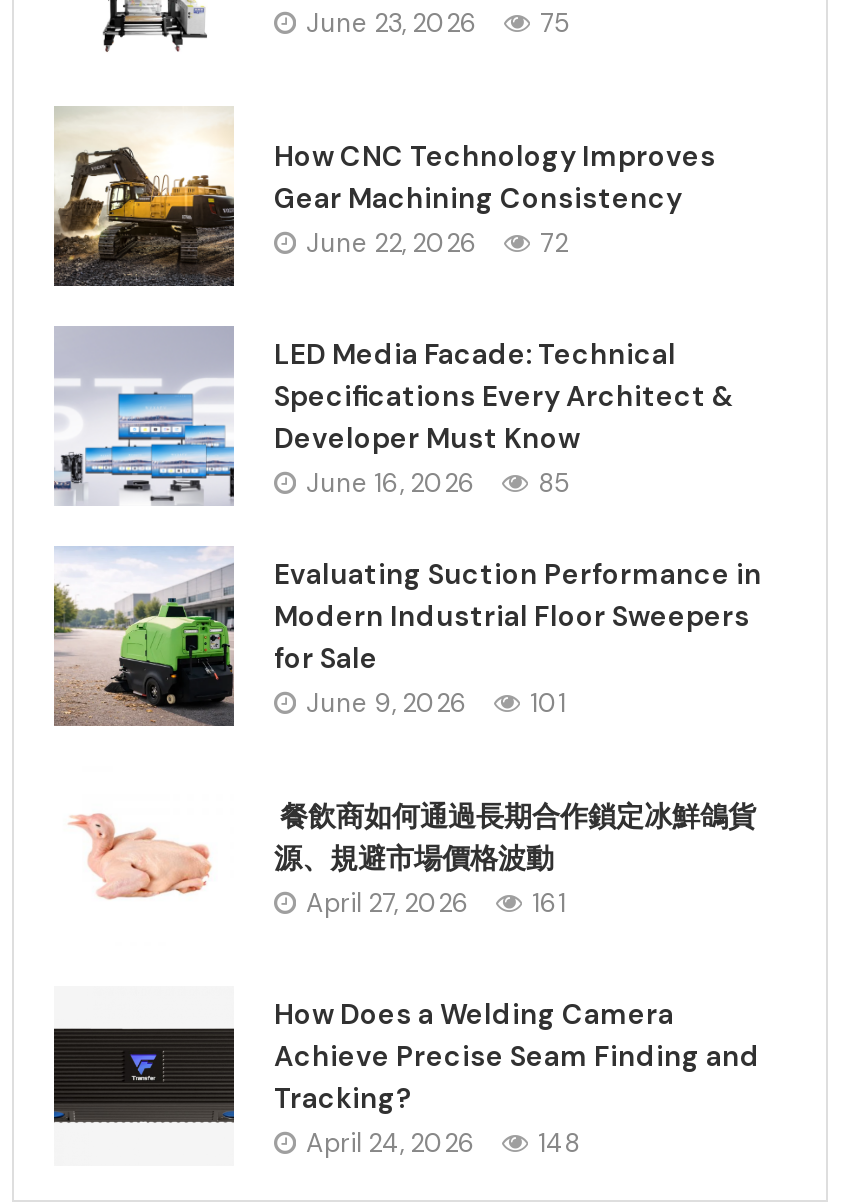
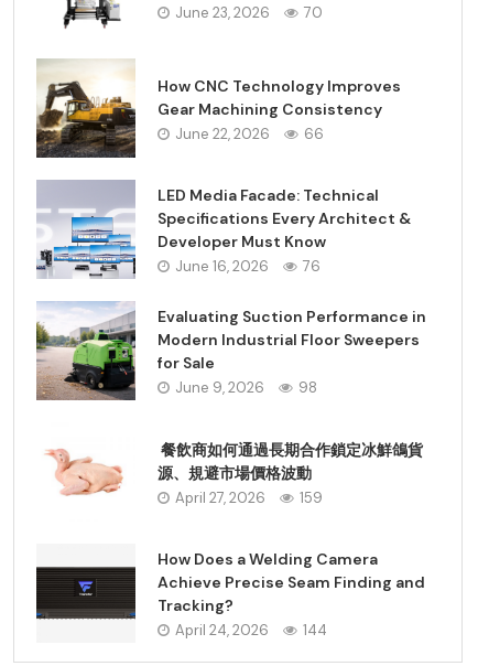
[306,5,570,39] June 23, 2026 75 -> [175,3,323,22] June 23, 2026 70
[306,225,568,259] June 22, 2026 72 -> [175,124,324,143] June 22, 2026 66
[306,466,570,500] June 16, 2026 85 -> [175,257,321,276] June 16, 2026 76
[306,686,566,720] June 9, 2026 101 -> [175,378,317,397] June 9, 2026 98
[306,885,566,919] April 27, 2026 161 -> [175,488,323,507] April 27, 2026 159
[306,1126,580,1160] April 24, 2026 148 -> [175,621,327,640] April 24, 2026 144

